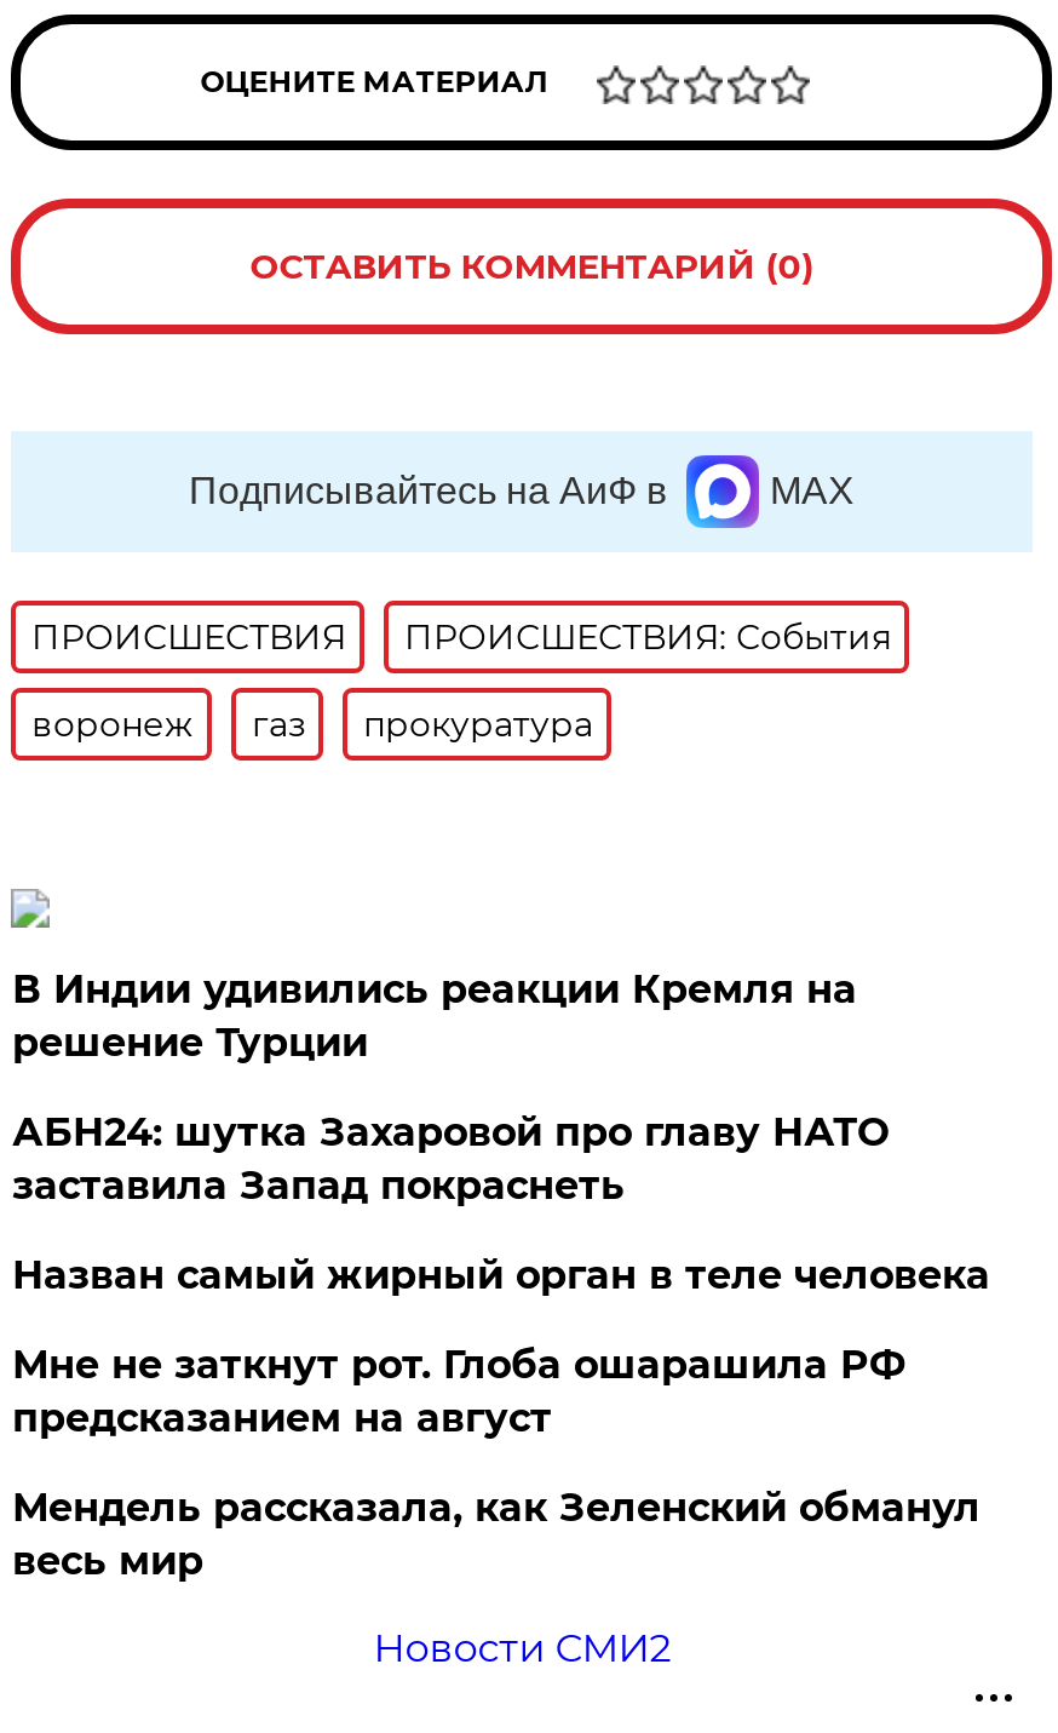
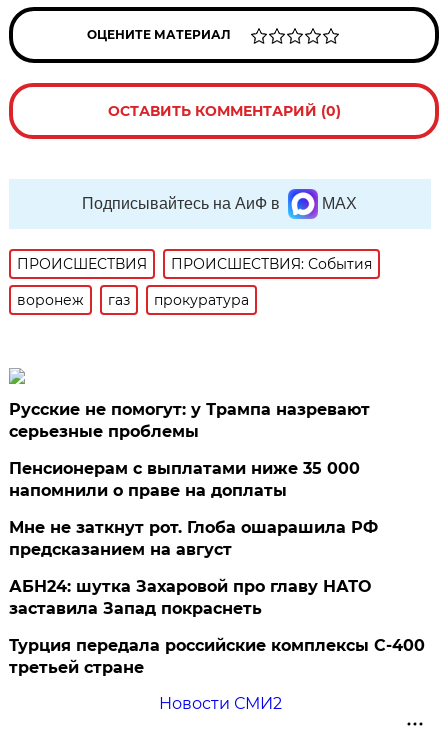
[12,966,990,1298] В Индии удивились реакции Кремля на | решение Турции | Назван самый жирный орган в теле человека -> [9,400,370,500] Русские не помогут: у Трампа назревают | серьезные проблемы | Пенсионерам с выплатами ниже 35 000 | напомнили о праве на доплаты
moved [12,1109,888,1209] -> [9,577,371,618]: АБН24: шутка Захаровой про главу НАТО | заставила Запад покраснеть
moved [12,1342,905,1441] -> [9,518,378,559]: Мне не заткнут рот. Глоба ошарашила РФ | предсказанием на август
[12,1485,980,1584] Мендель рассказала, как Зеленский обманул | весь мир -> [9,636,425,677] Турция передала российские комплексы С-400 | третьей стране

